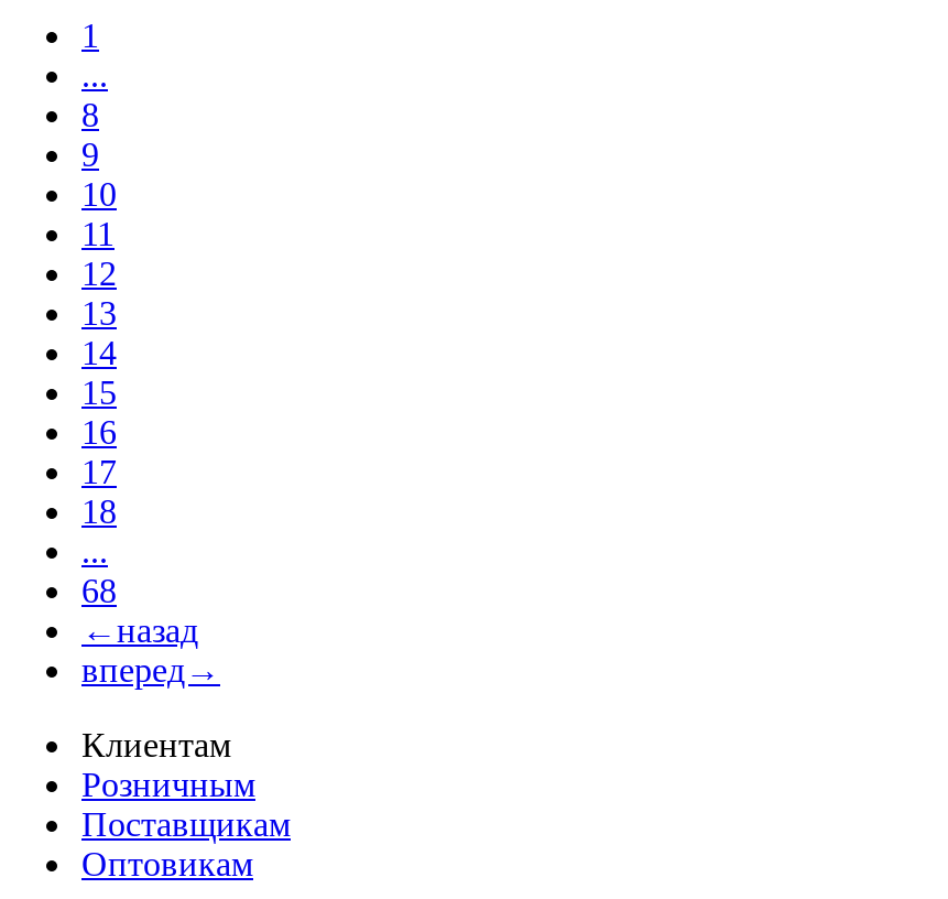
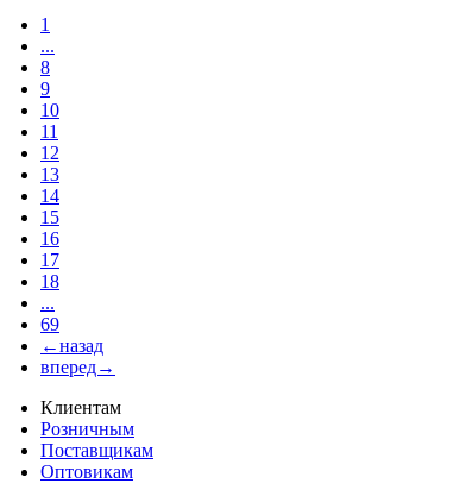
[81,572,117,609] 68 -> [40,314,59,334] 69

